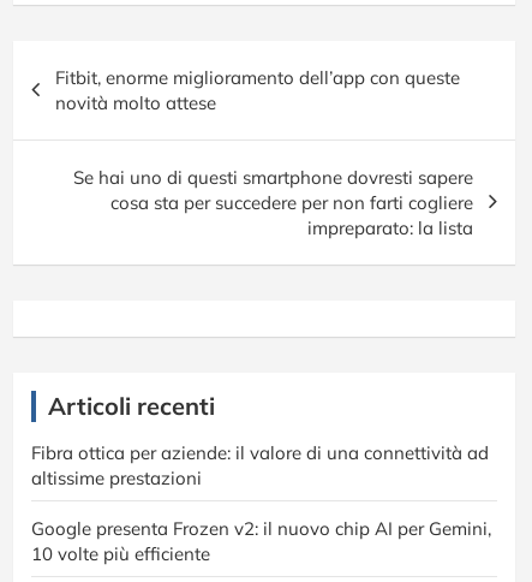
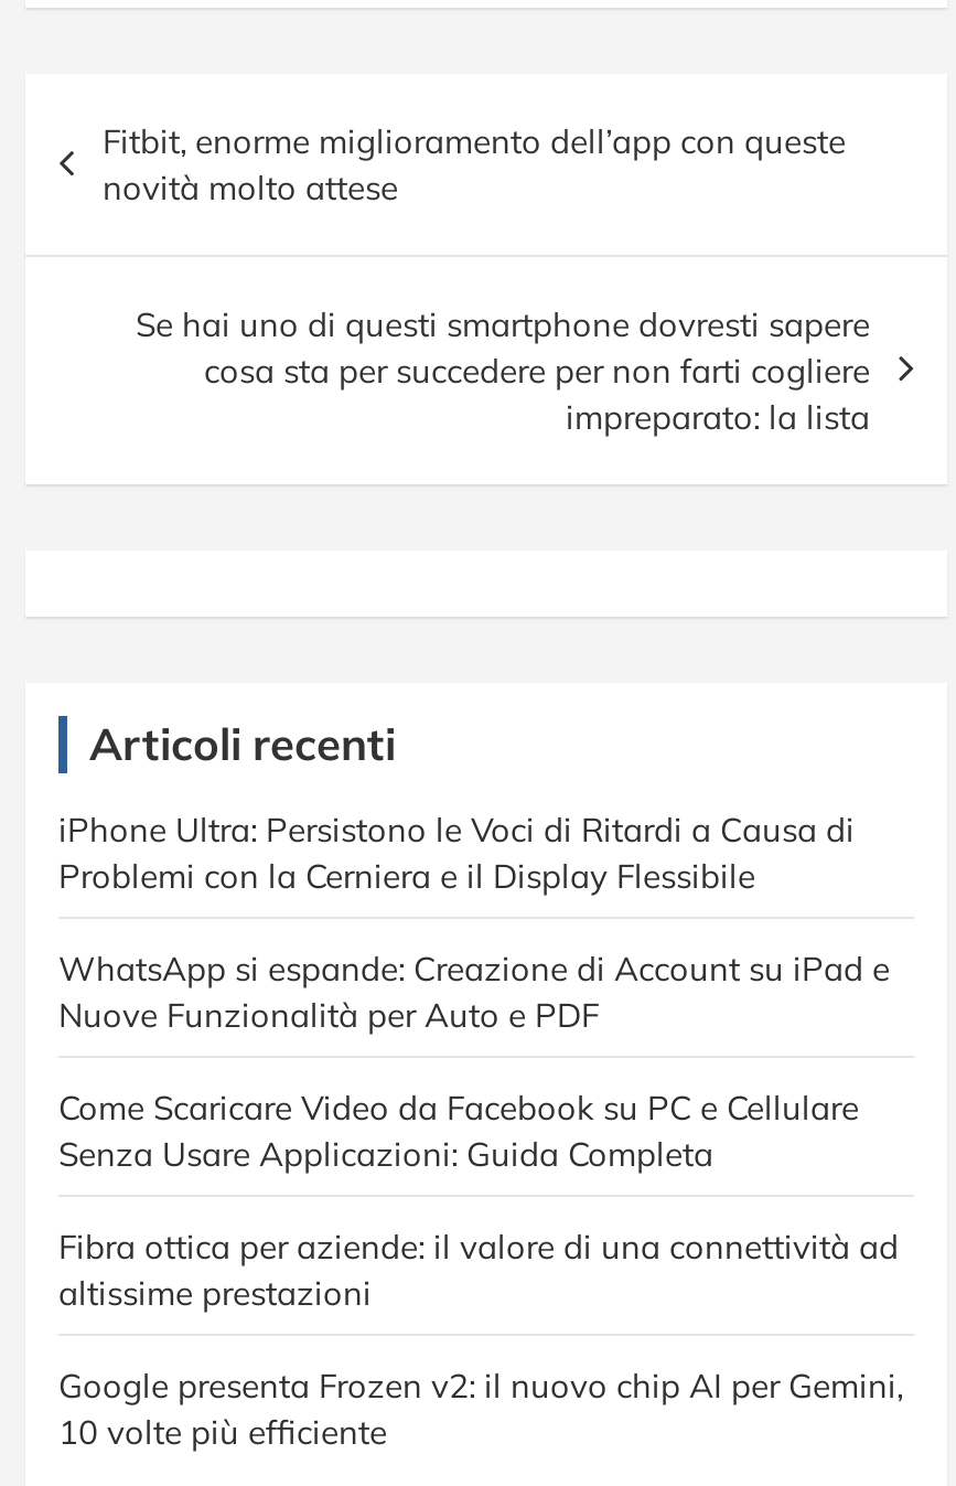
none -> [58,808,890,1174] iPhone Ultra: Persistono le Voci di Ritardi a Causa di | Problemi con la Cerniera e il Display Flessibile | WhatsApp si espande: Creazione di Account su iPad e | Nuove Funzionalità per Auto e PDF | Come Scaricare Video da Facebook su PC e Cellulare | Senza Usare Applicazioni: Guida Completa

